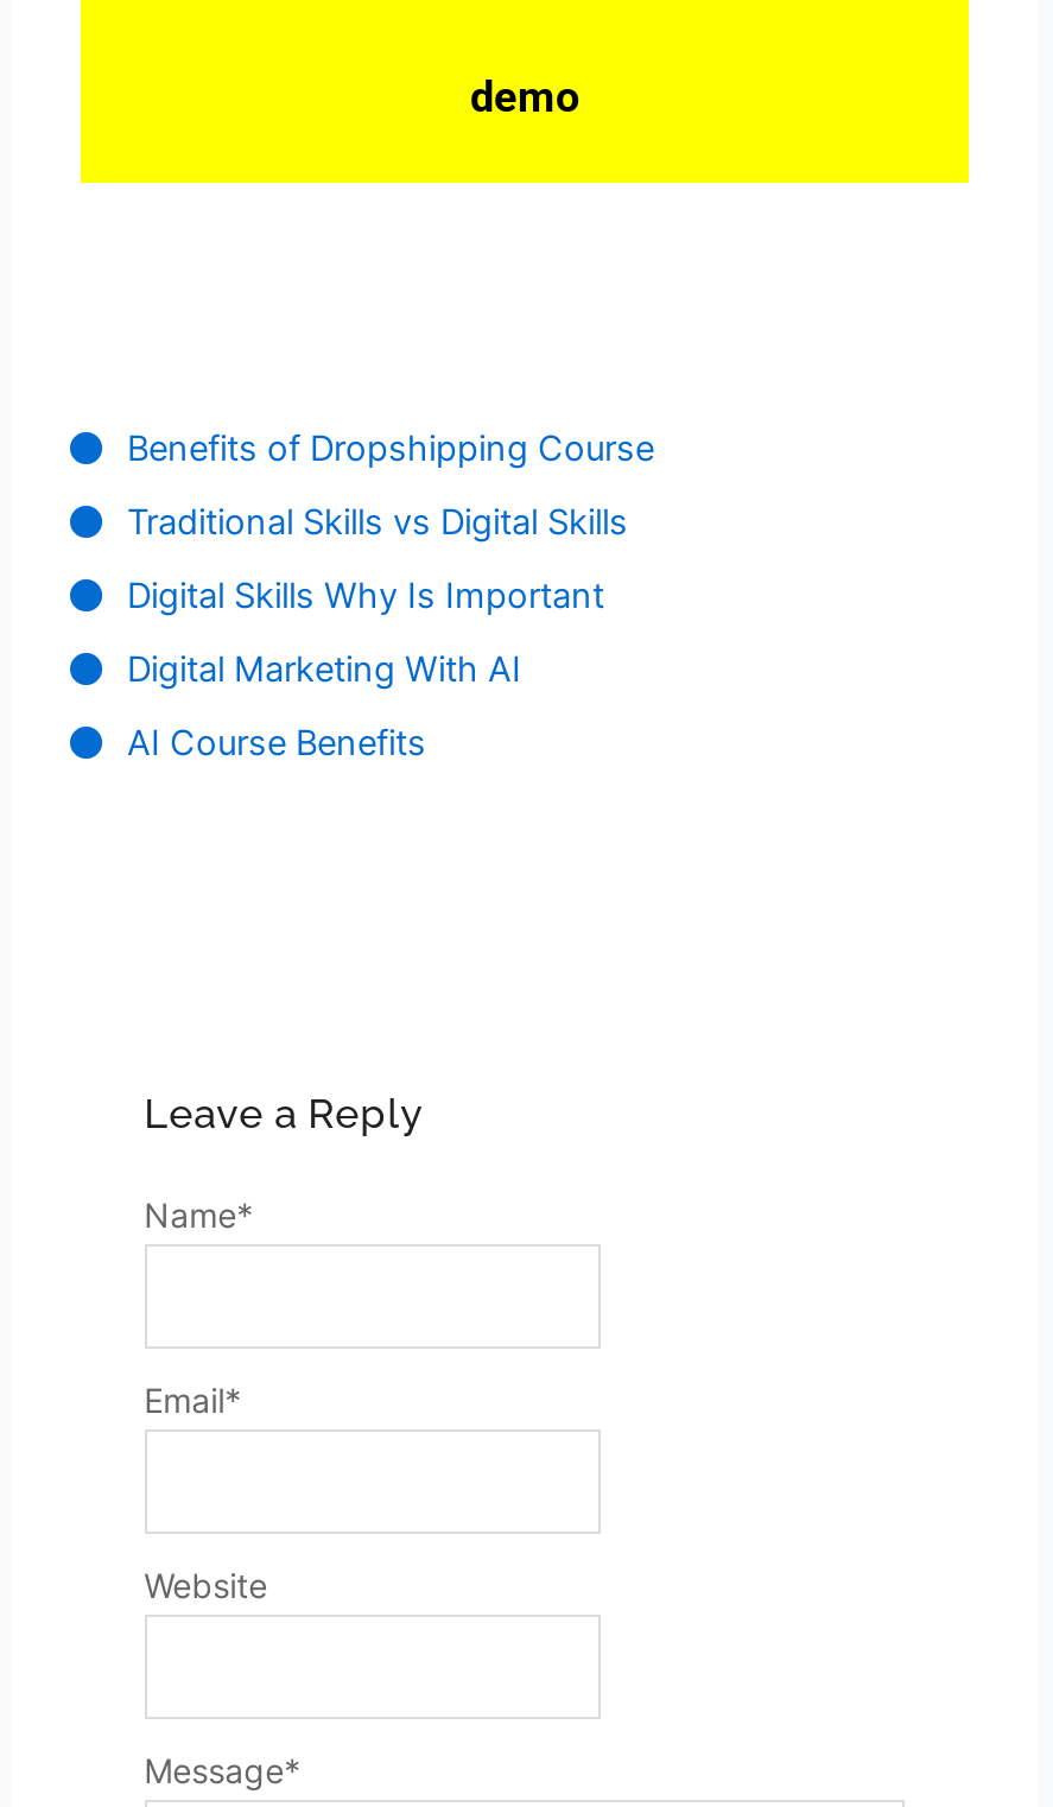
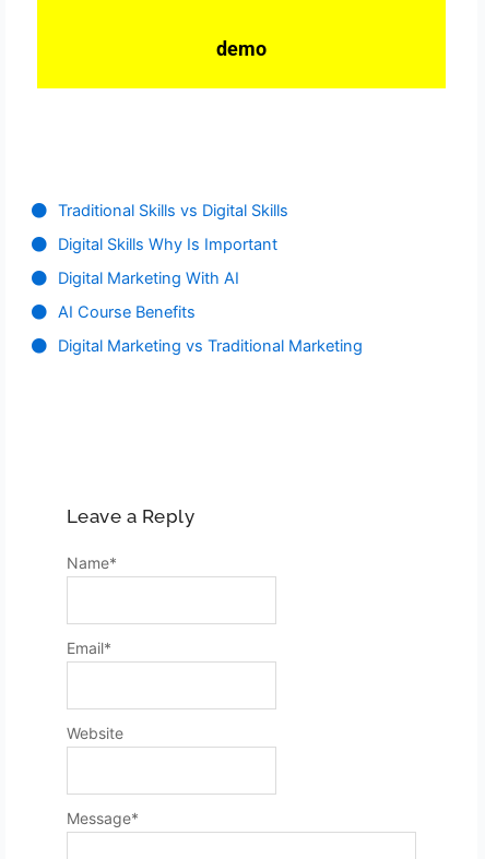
[127,426,654,469] Benefits of Dropshipping Course -> none
moved [127,500,628,763] -> [58,200,289,321]: Traditional Skills vs Digital Skills | Digital Skills Why Is Important | Digital Marketing With AI | AI Course Benefits
none -> [58,336,363,355] Digital Marketing vs Traditional Marketing

